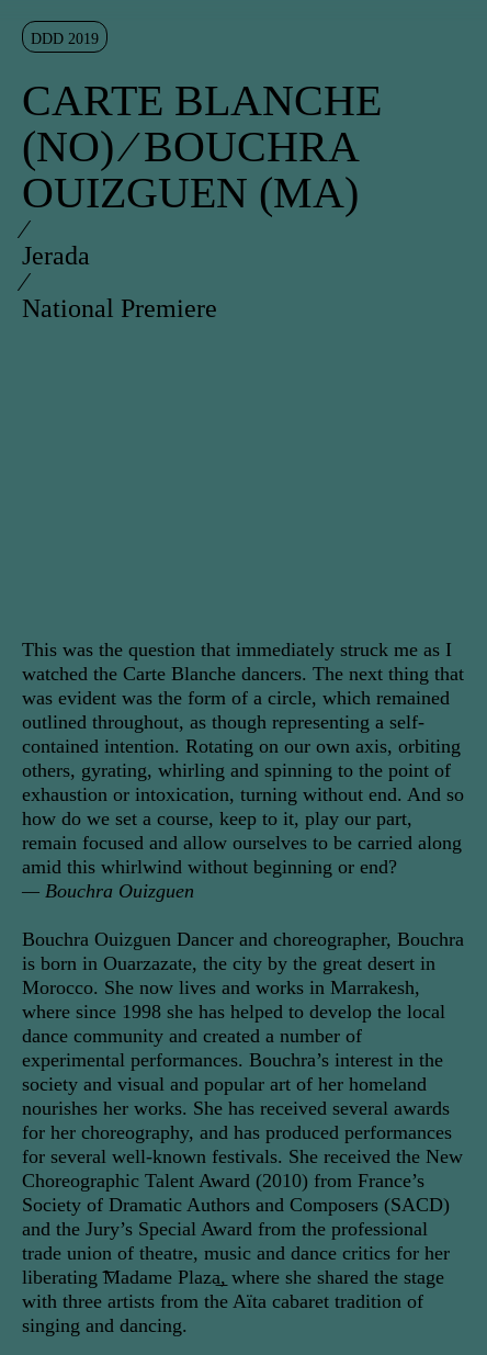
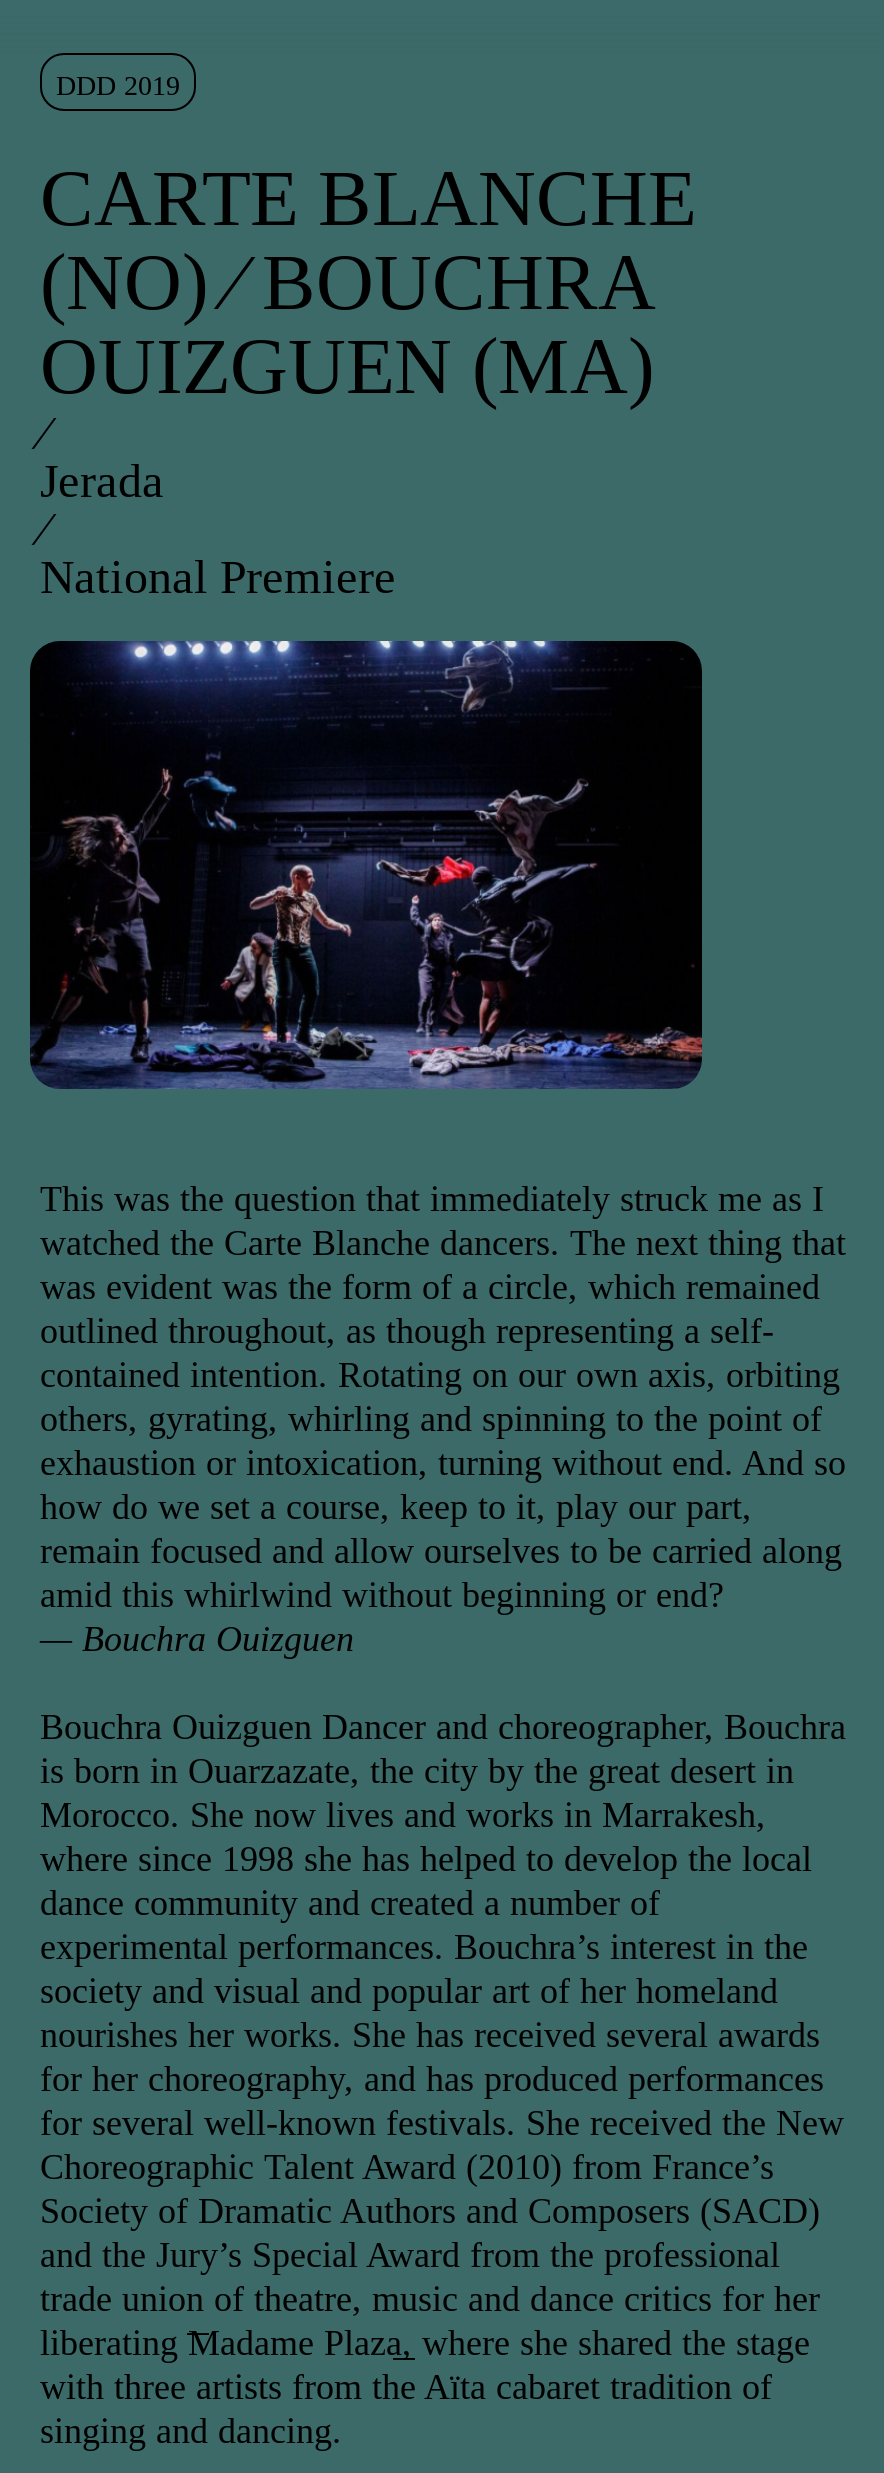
none -> [28,639,704,1091] [image]

